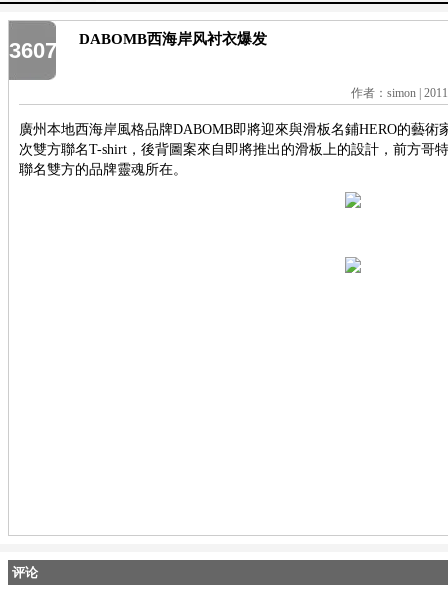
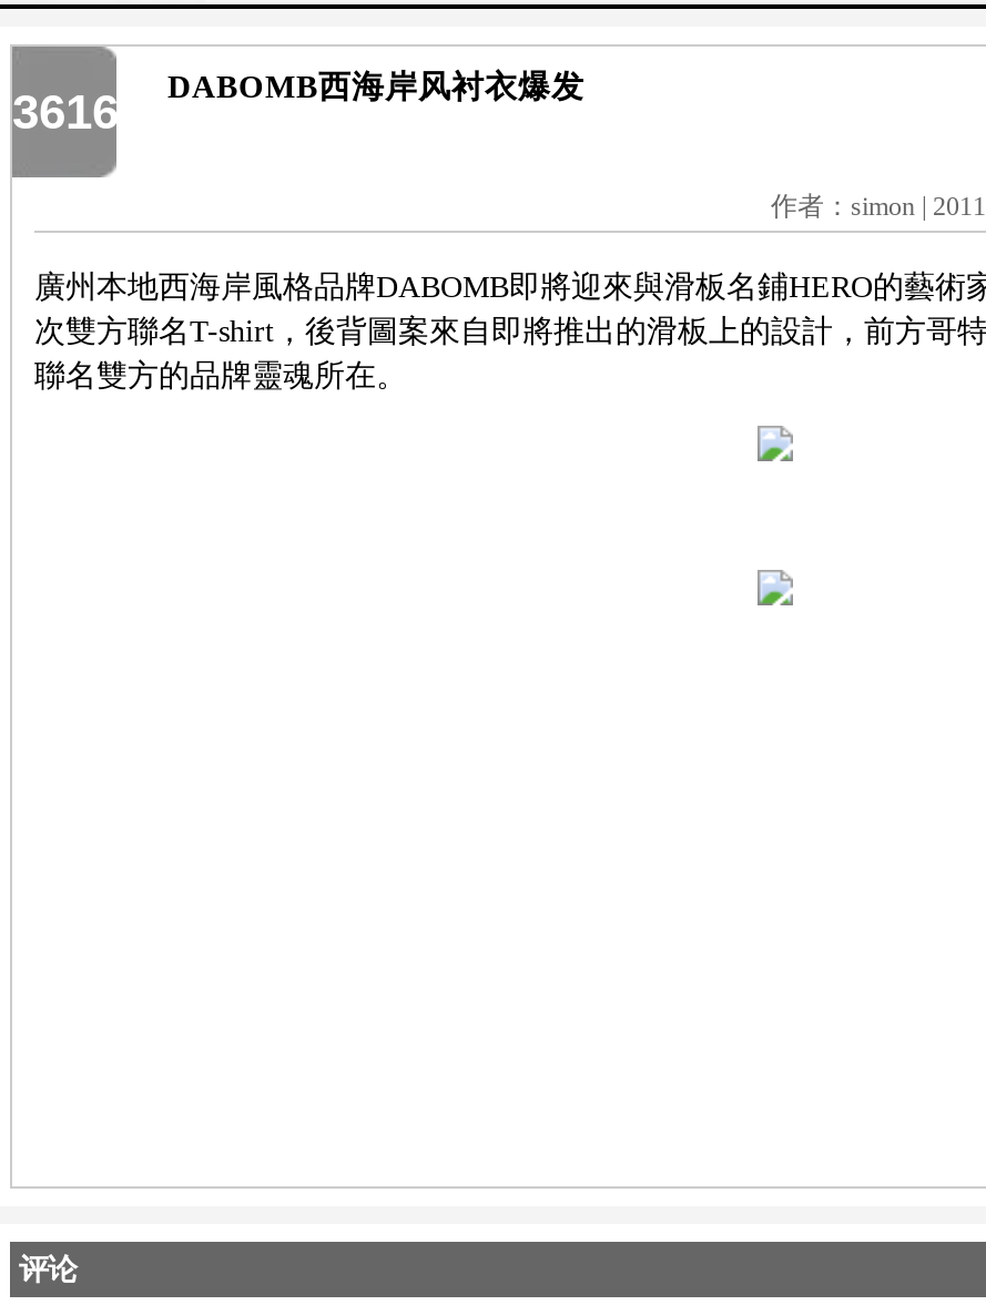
[9,31,267,63] 3607 DABOMB西海岸风衬衣爆发 -> [12,69,585,140] 3616 DABOMB西海岸风衬衣爆发

